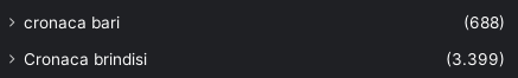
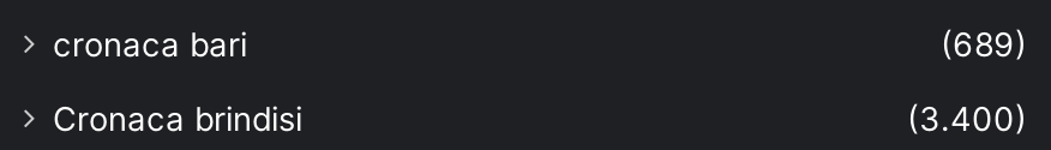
[463,13,505,32] (688) -> [941,24,1027,63] (689)
[446,49,505,68] (3.399) -> [907,99,1027,137] (3.400)

